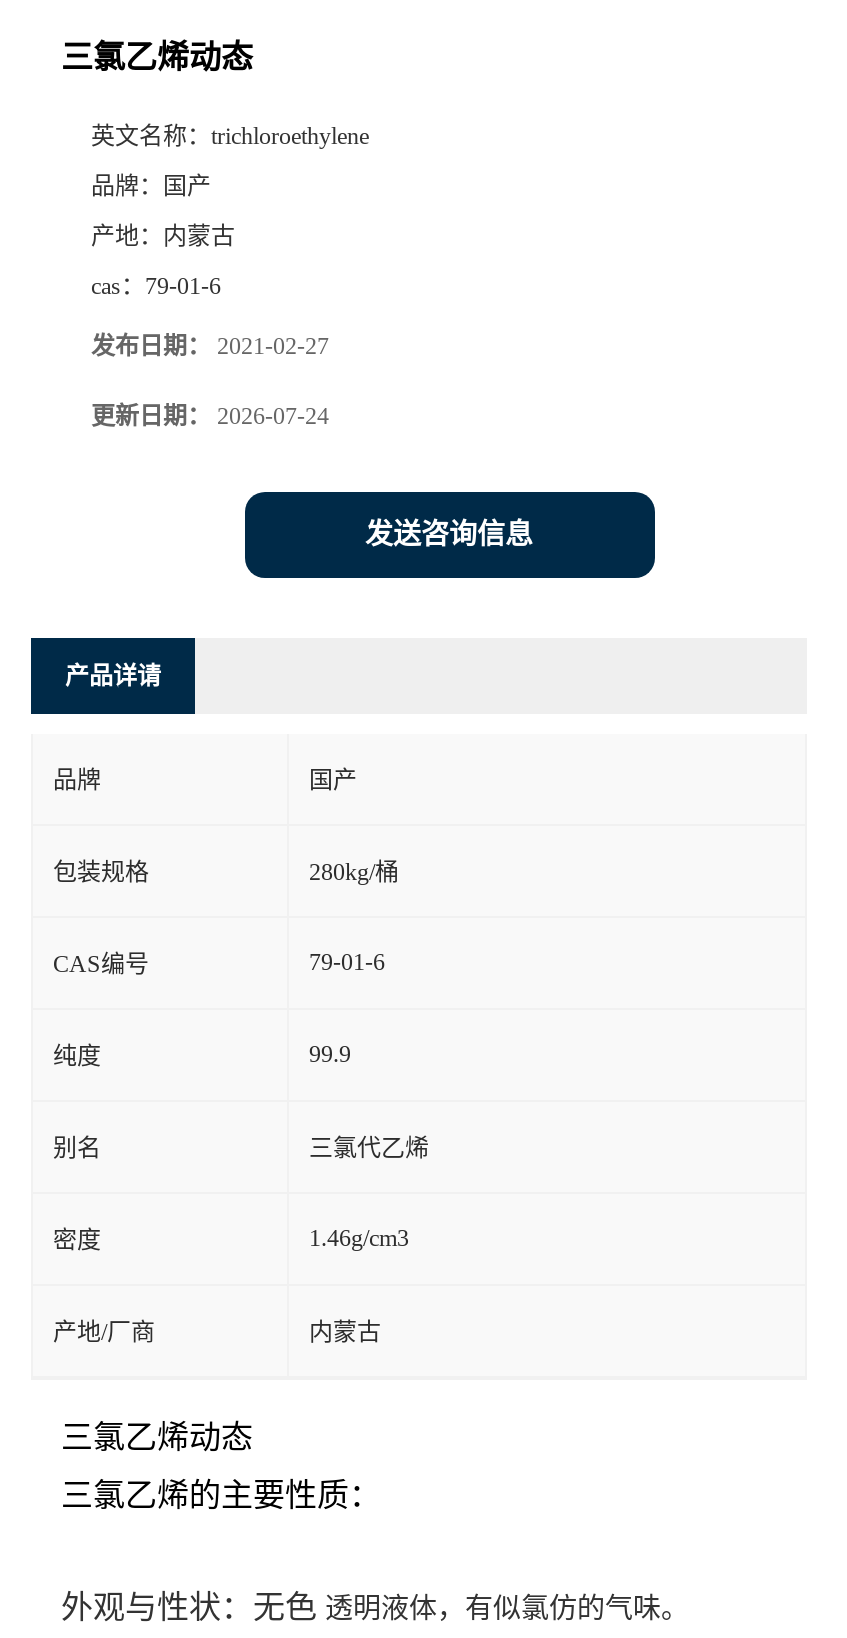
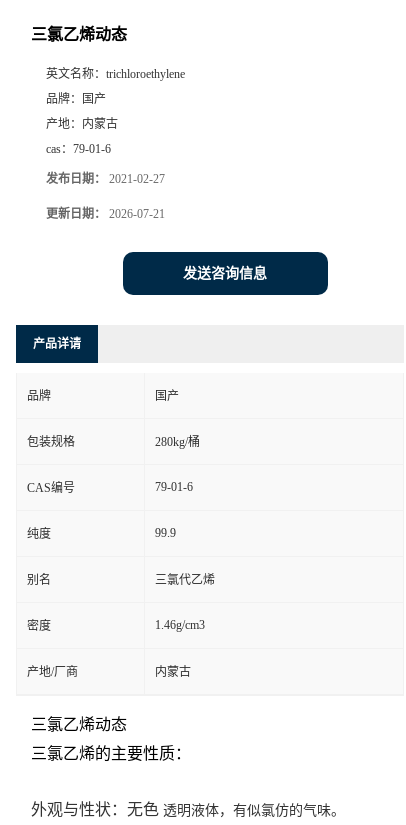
[91,403,329,431] 更新日期：2026-07-24 -> [46,207,165,221] 更新日期：2026-07-21

